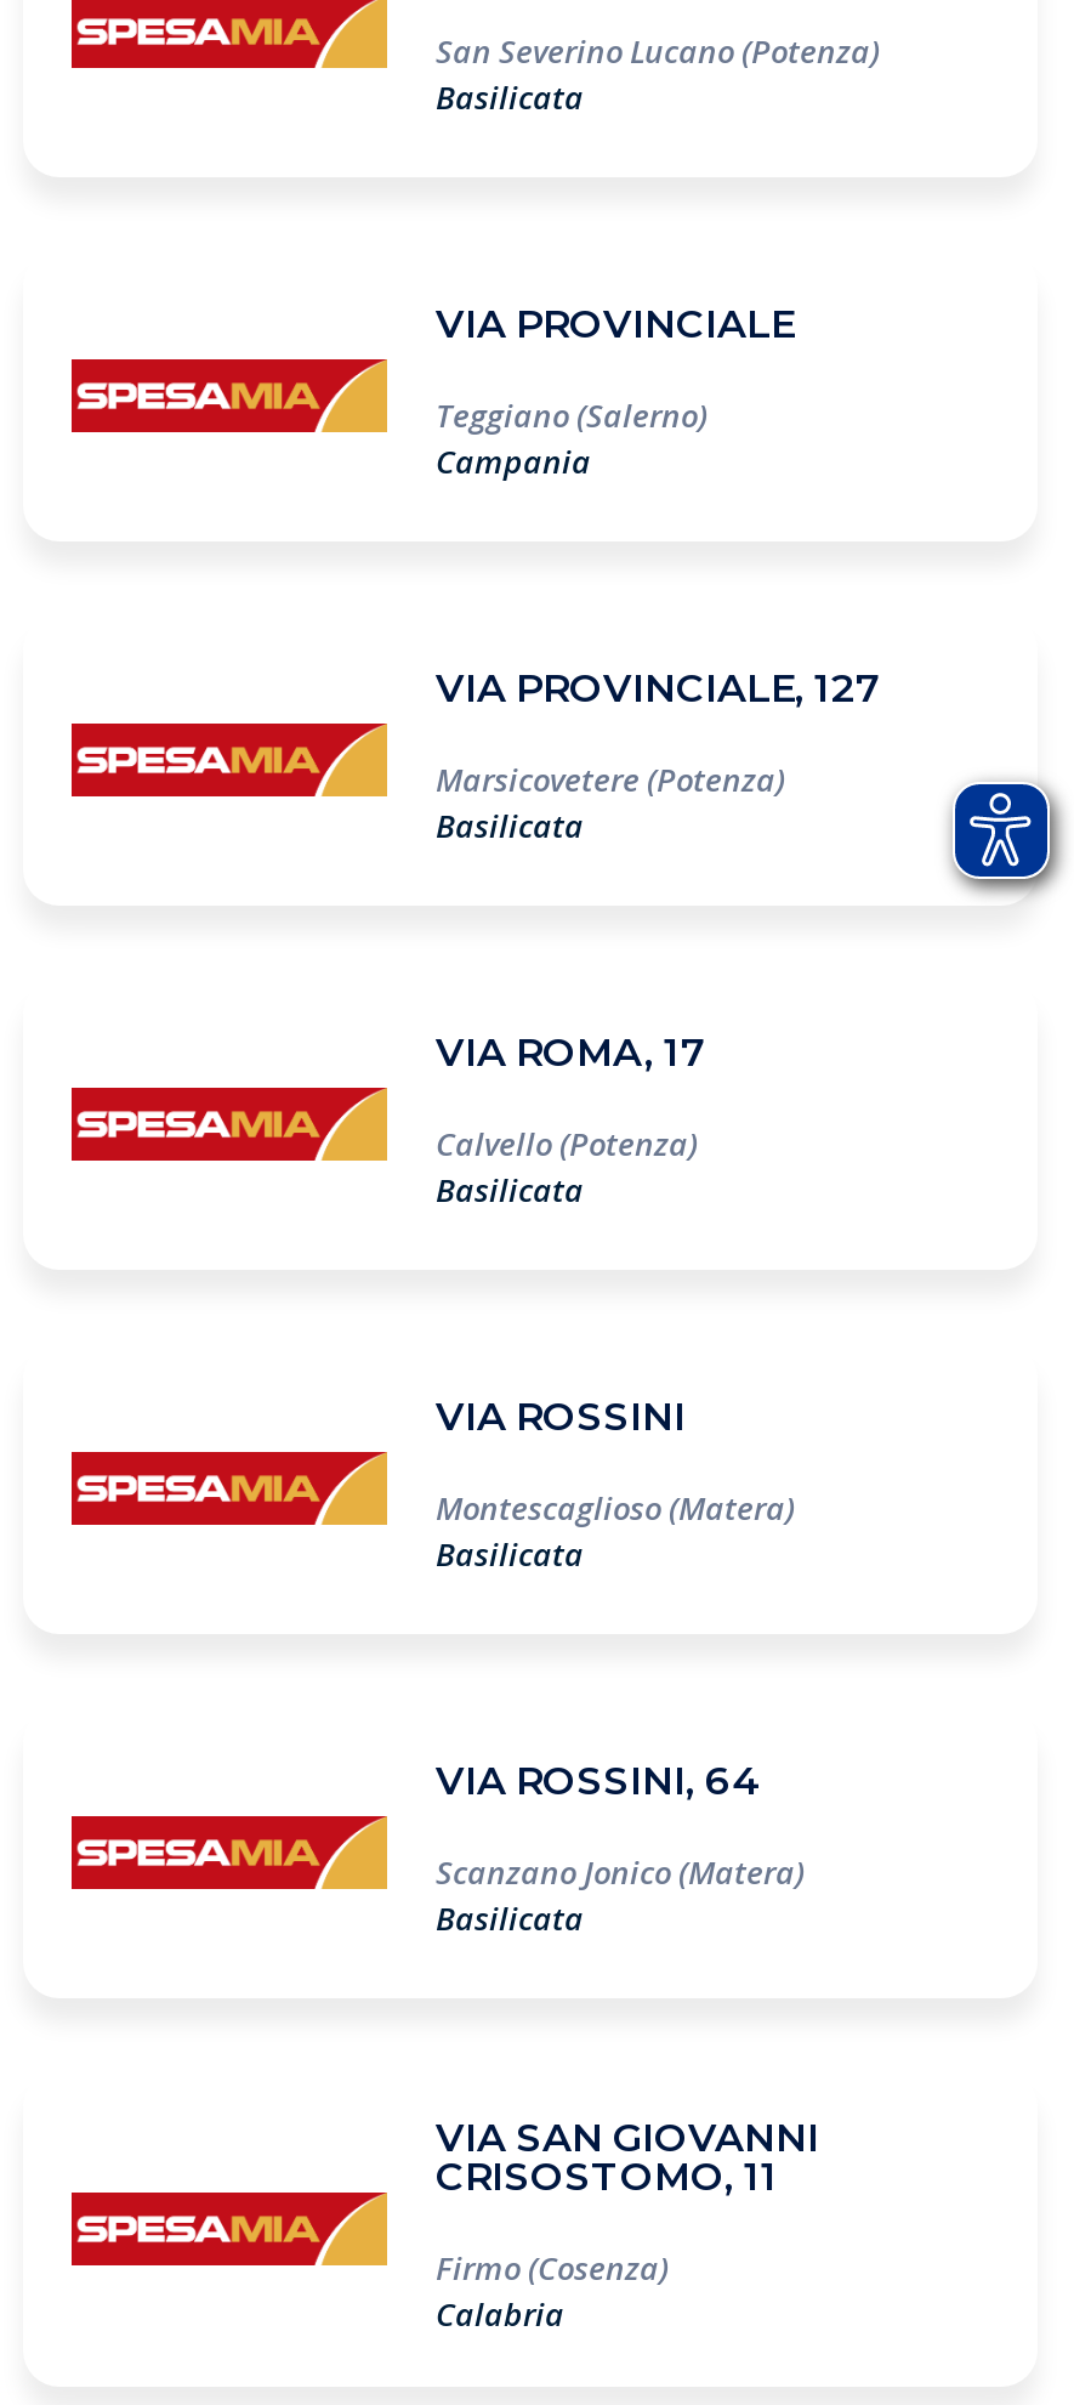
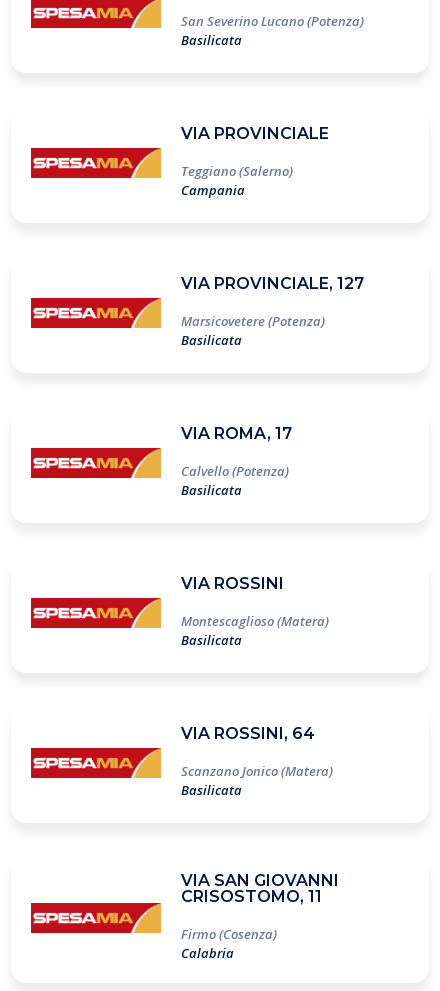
[948,779,1064,896] [image] -> none

